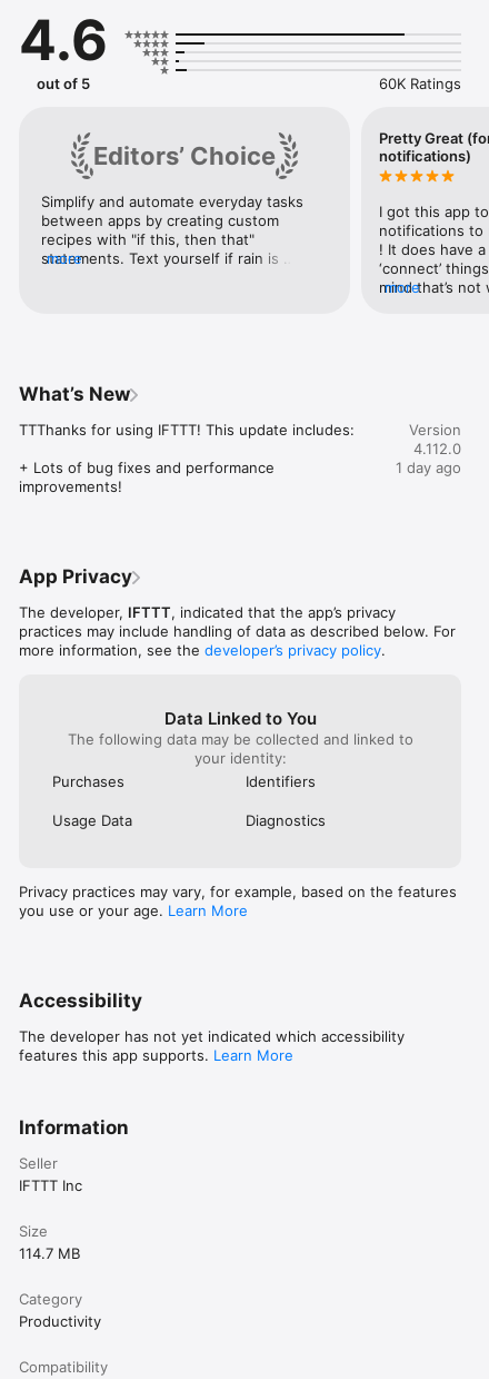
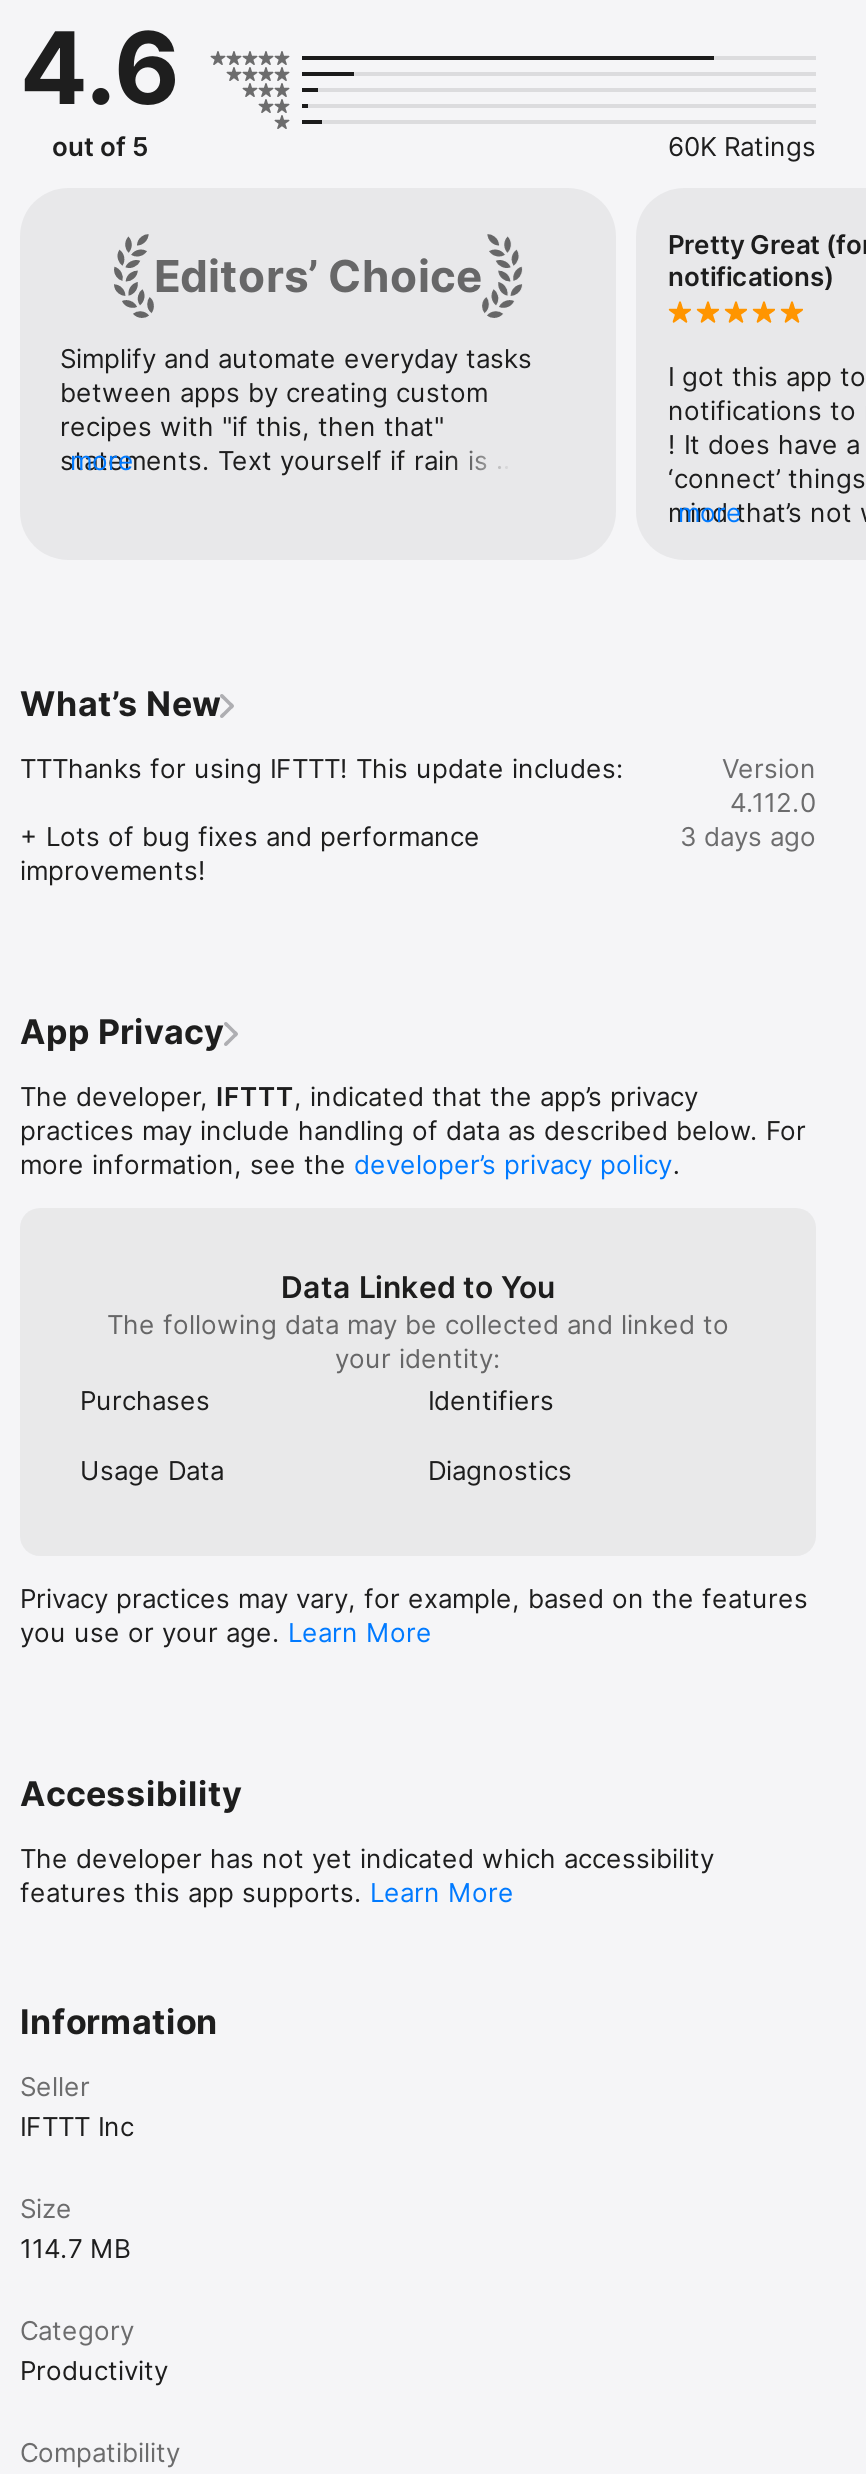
[396,459,461,477] 1 day ago -> [680,820,816,852] 3 days ago

